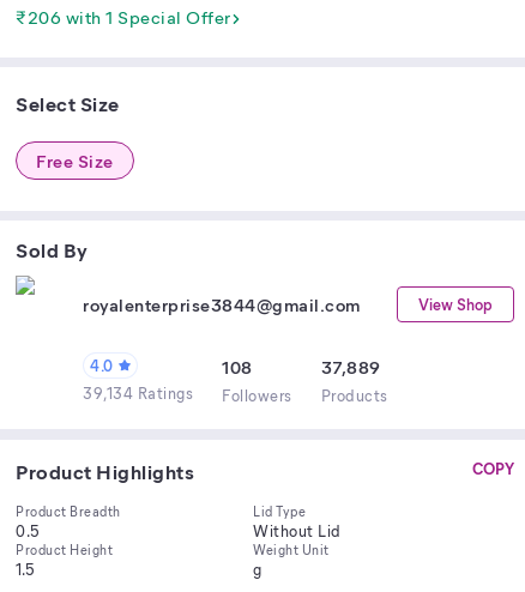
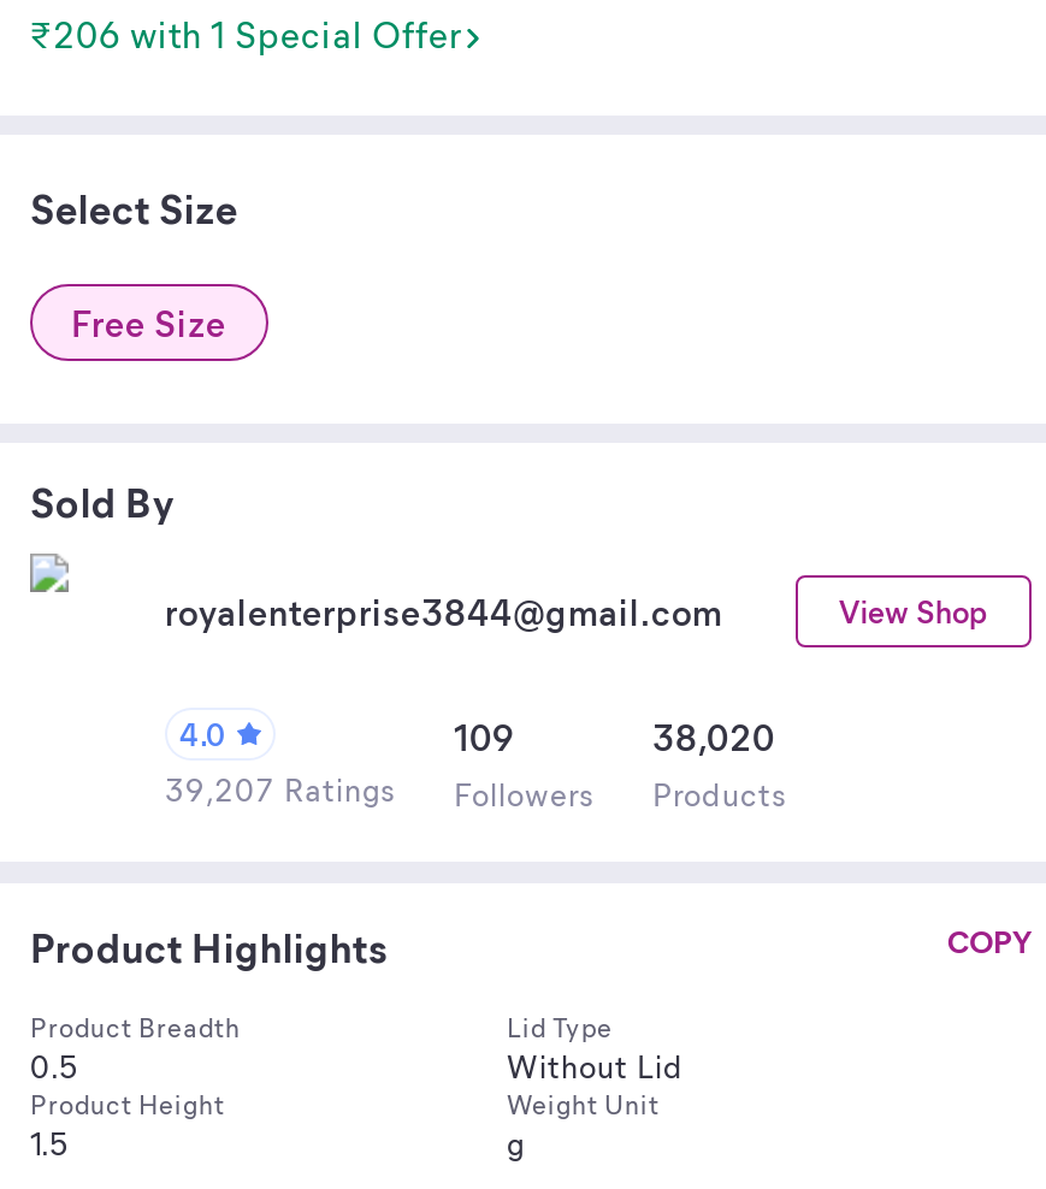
[222,355,252,379] 108 -> [454,712,515,761] 109
[321,355,381,379] 37,889 -> [652,712,775,761] 38,020
[83,382,388,405] 39,134 Ratings Followers Products -> [165,768,787,814] 39,207 Ratings Followers Products

